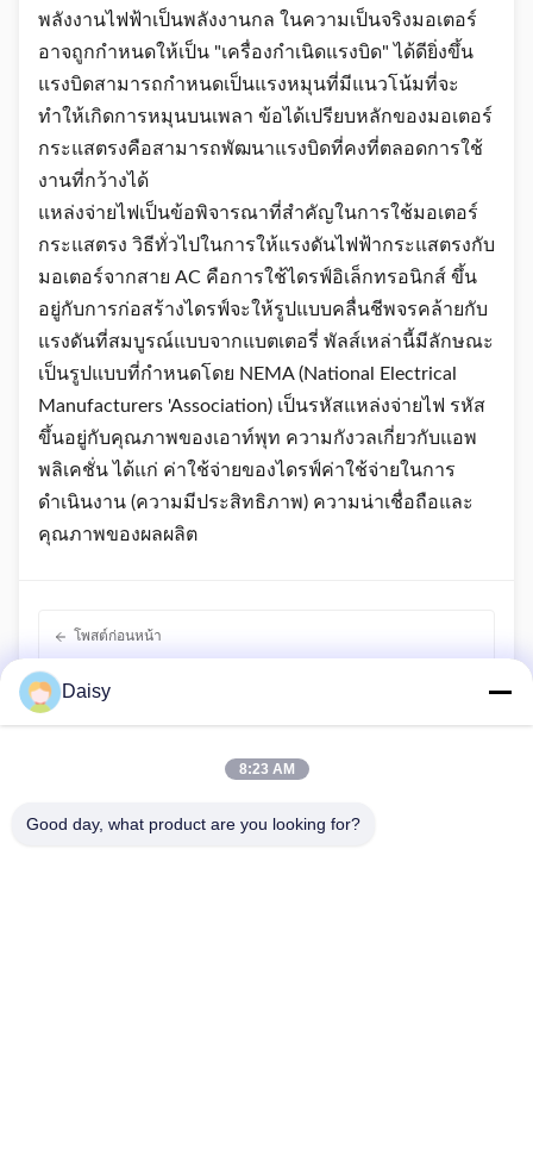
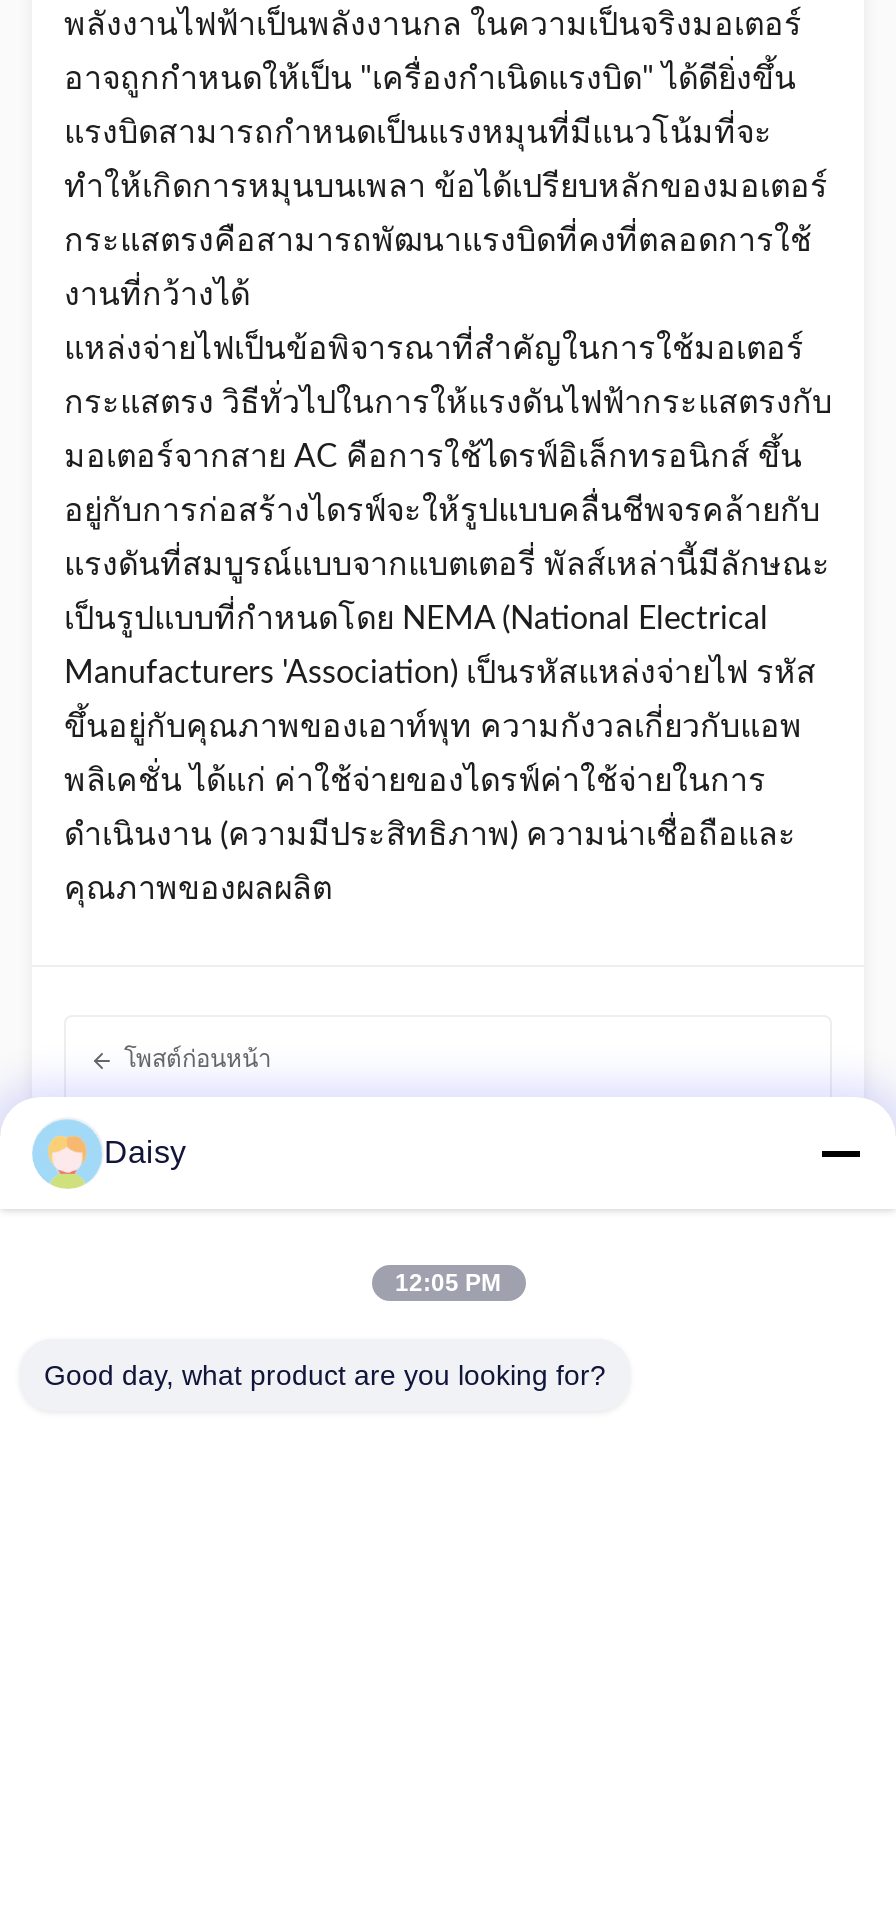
[239,761,294,777] 8:23 AM -> [395,1269,501,1297] 12:05 PM

